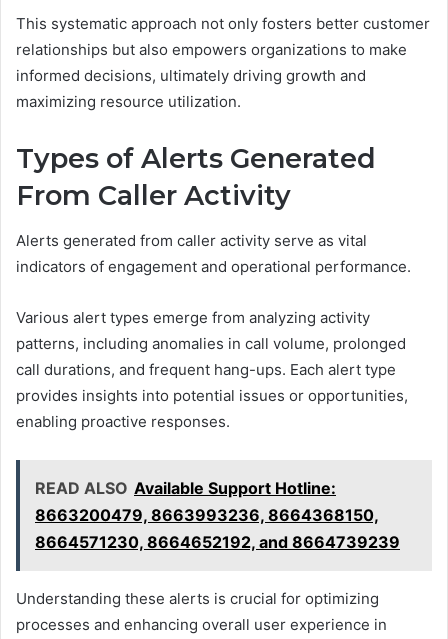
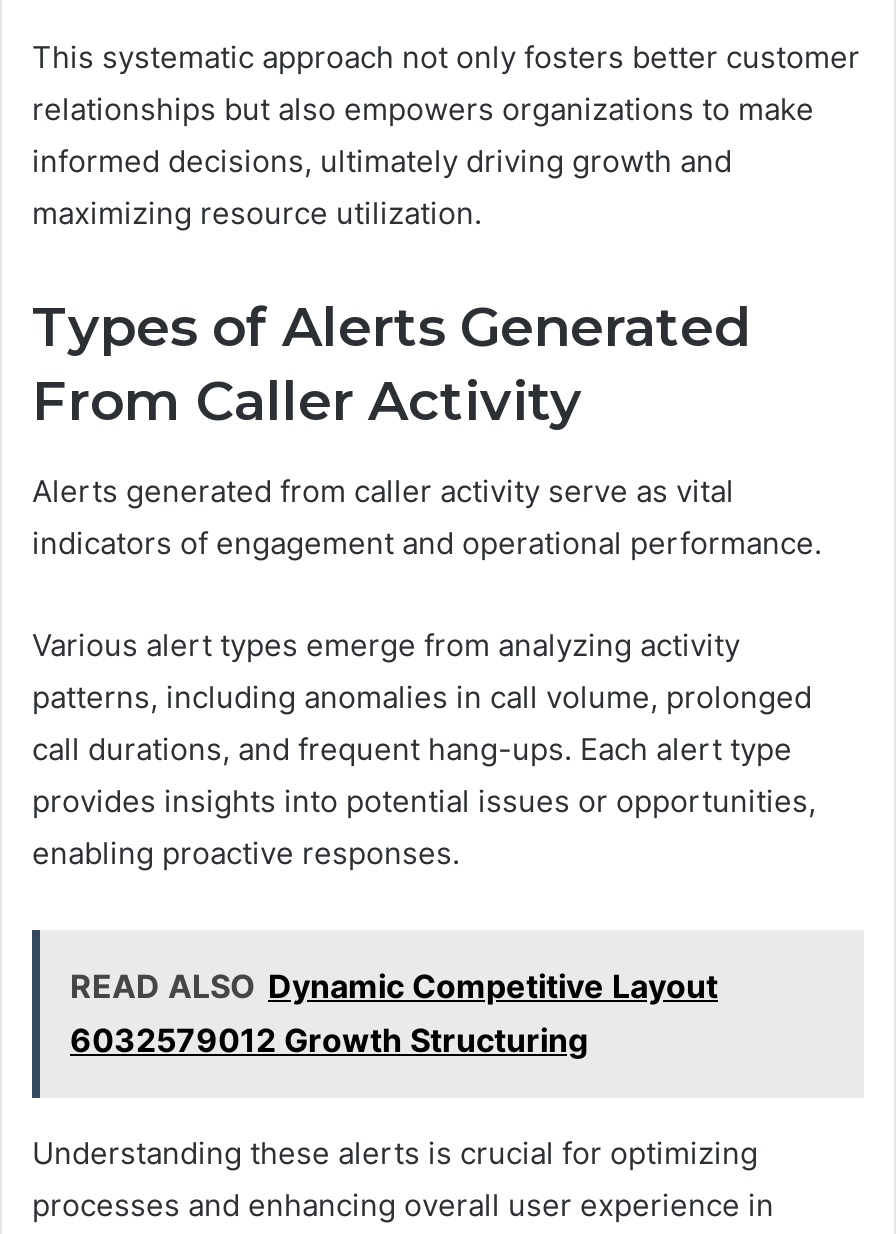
[35,478,400,552] READ ALSO Available Support Hotline: | 8663200479, 8663993236, 8664368150, | 8664571230, 8664652192, and 8664739239 -> [70,966,718,1060] READ ALSO Dynamic Competitive Layout | 6032579012 Growth Structuring

